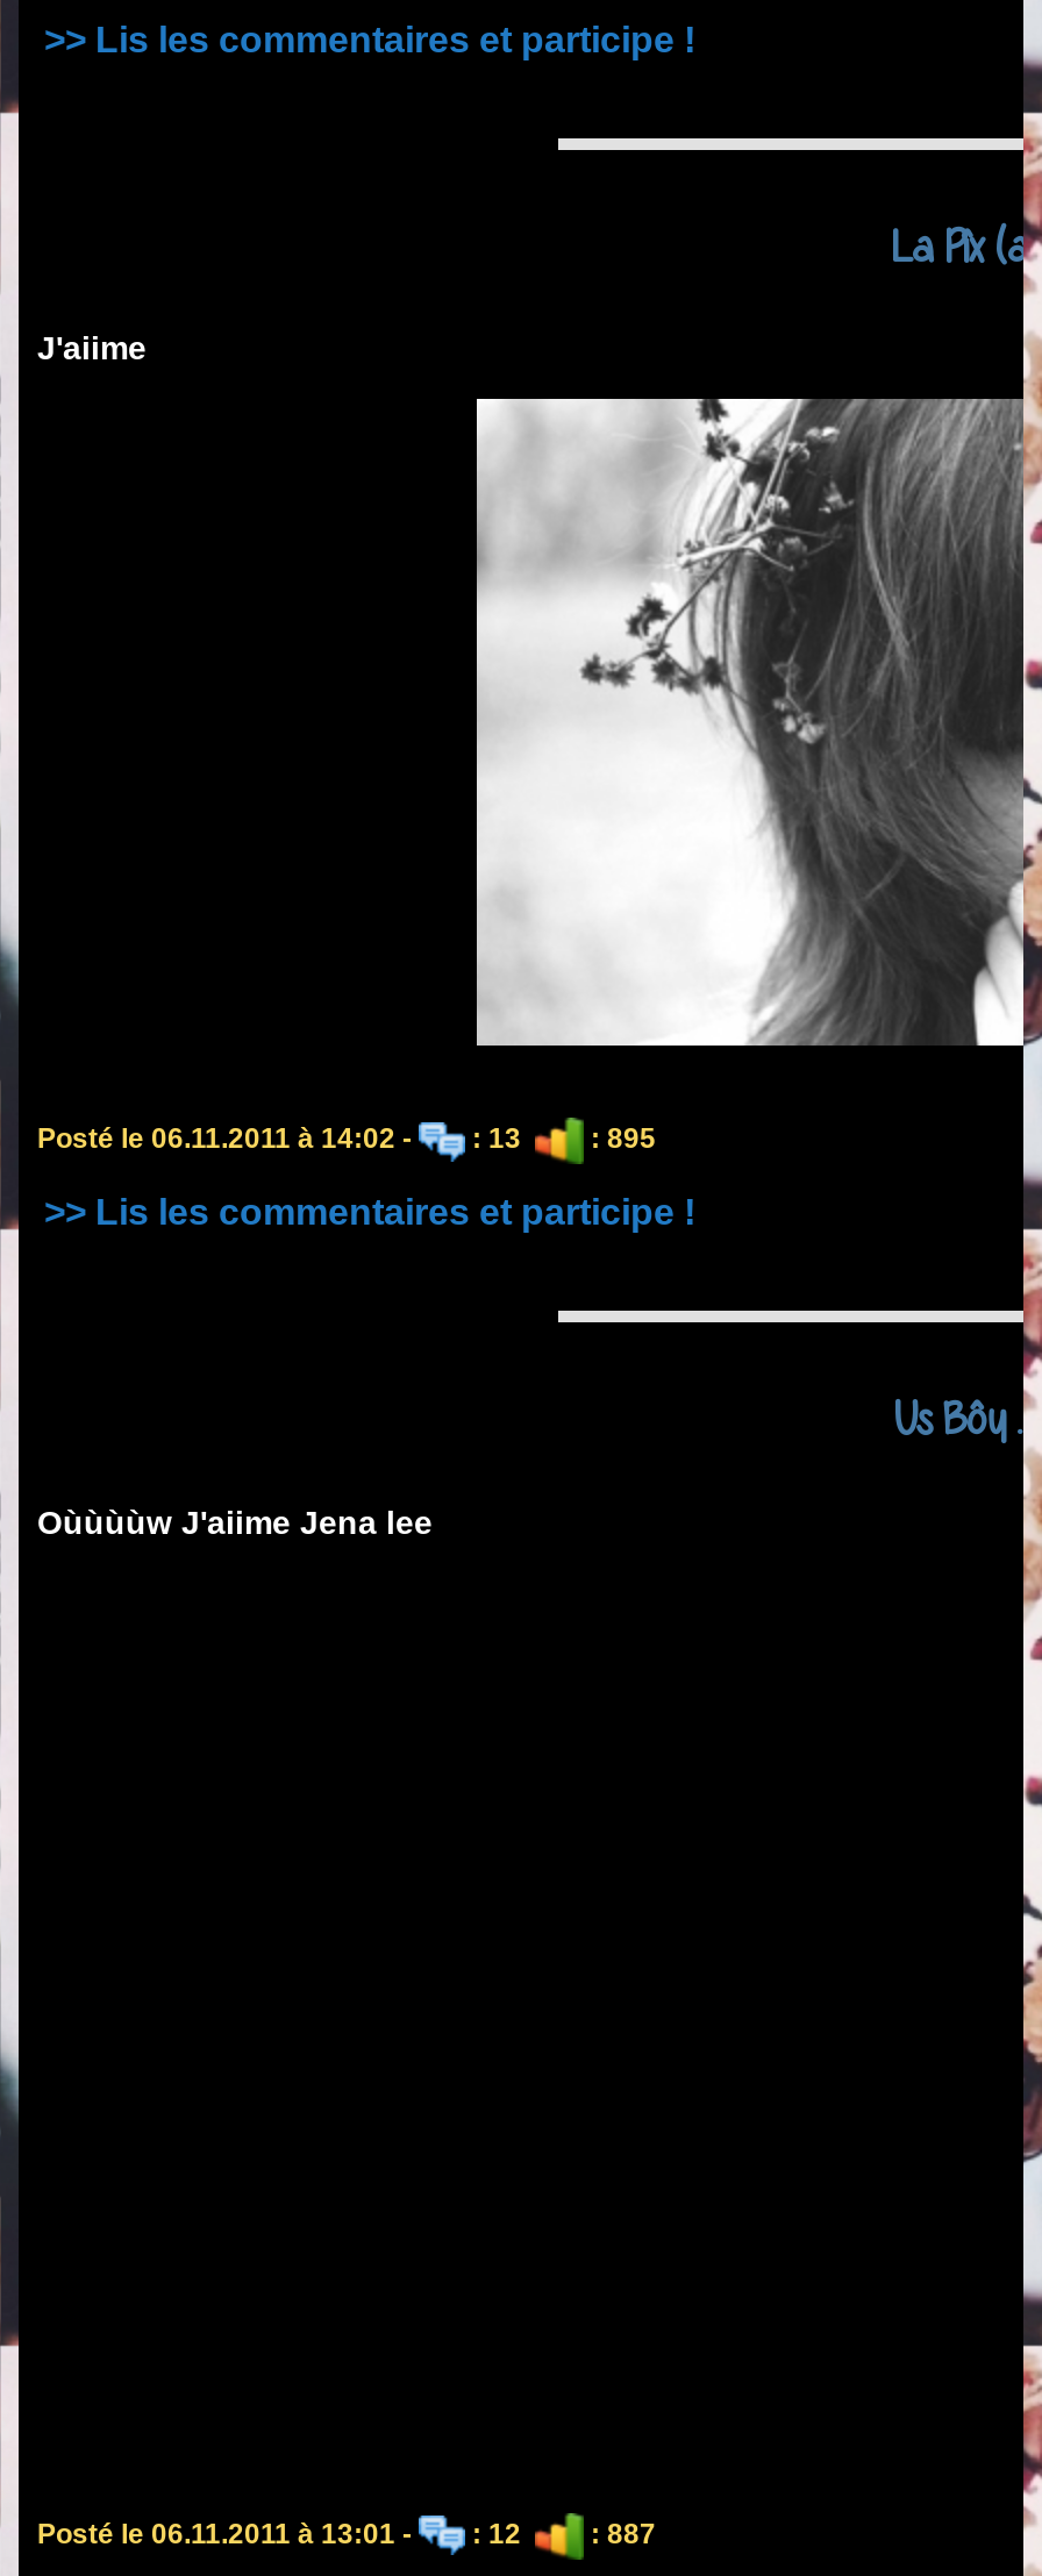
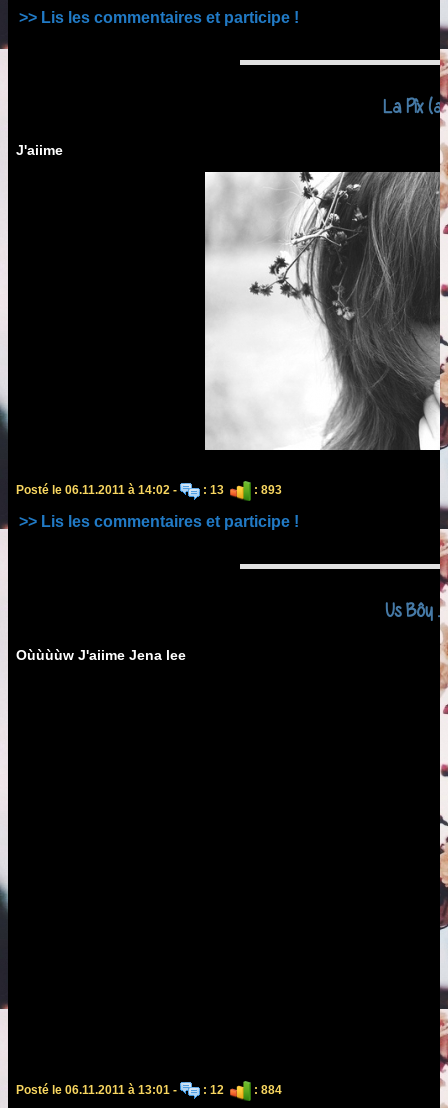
[37,1123,656,1156] Posté le 06.11.2011 à 14:02 - : 13 : 895 -> [16,483,282,497] Posté le 06.11.2011 à 14:02 - : 13 : 893
[37,2517,656,2550] Posté le 06.11.2011 à 13:01 - : 12 : 887 -> [16,1083,282,1097] Posté le 06.11.2011 à 13:01 - : 12 : 884

